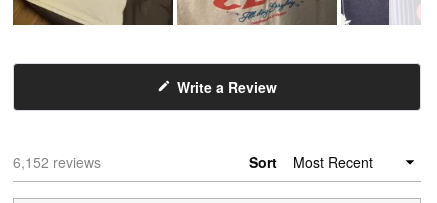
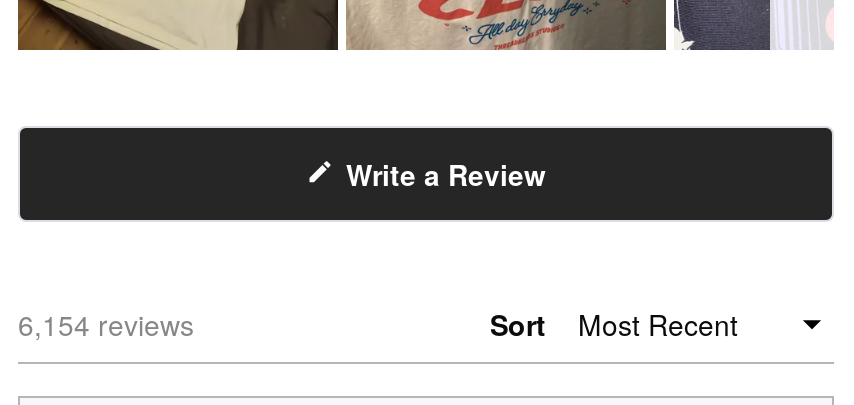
[13,152,101,172] 6,152 reviews -> [18,304,194,344] 6,154 reviews

